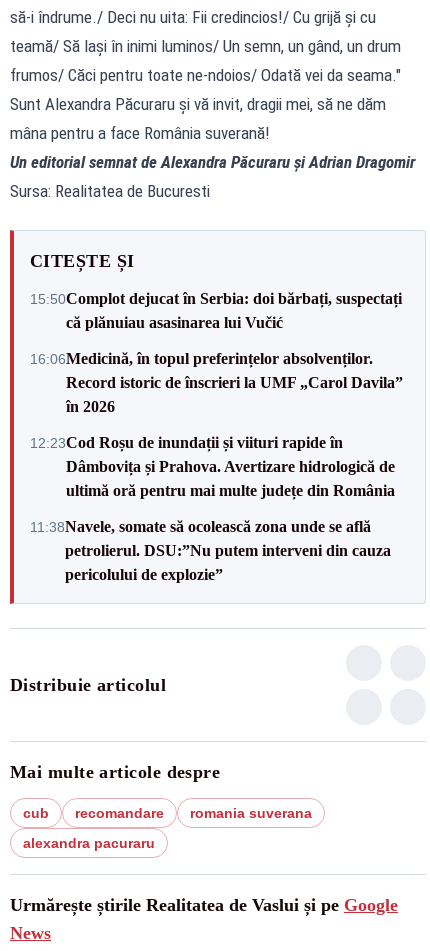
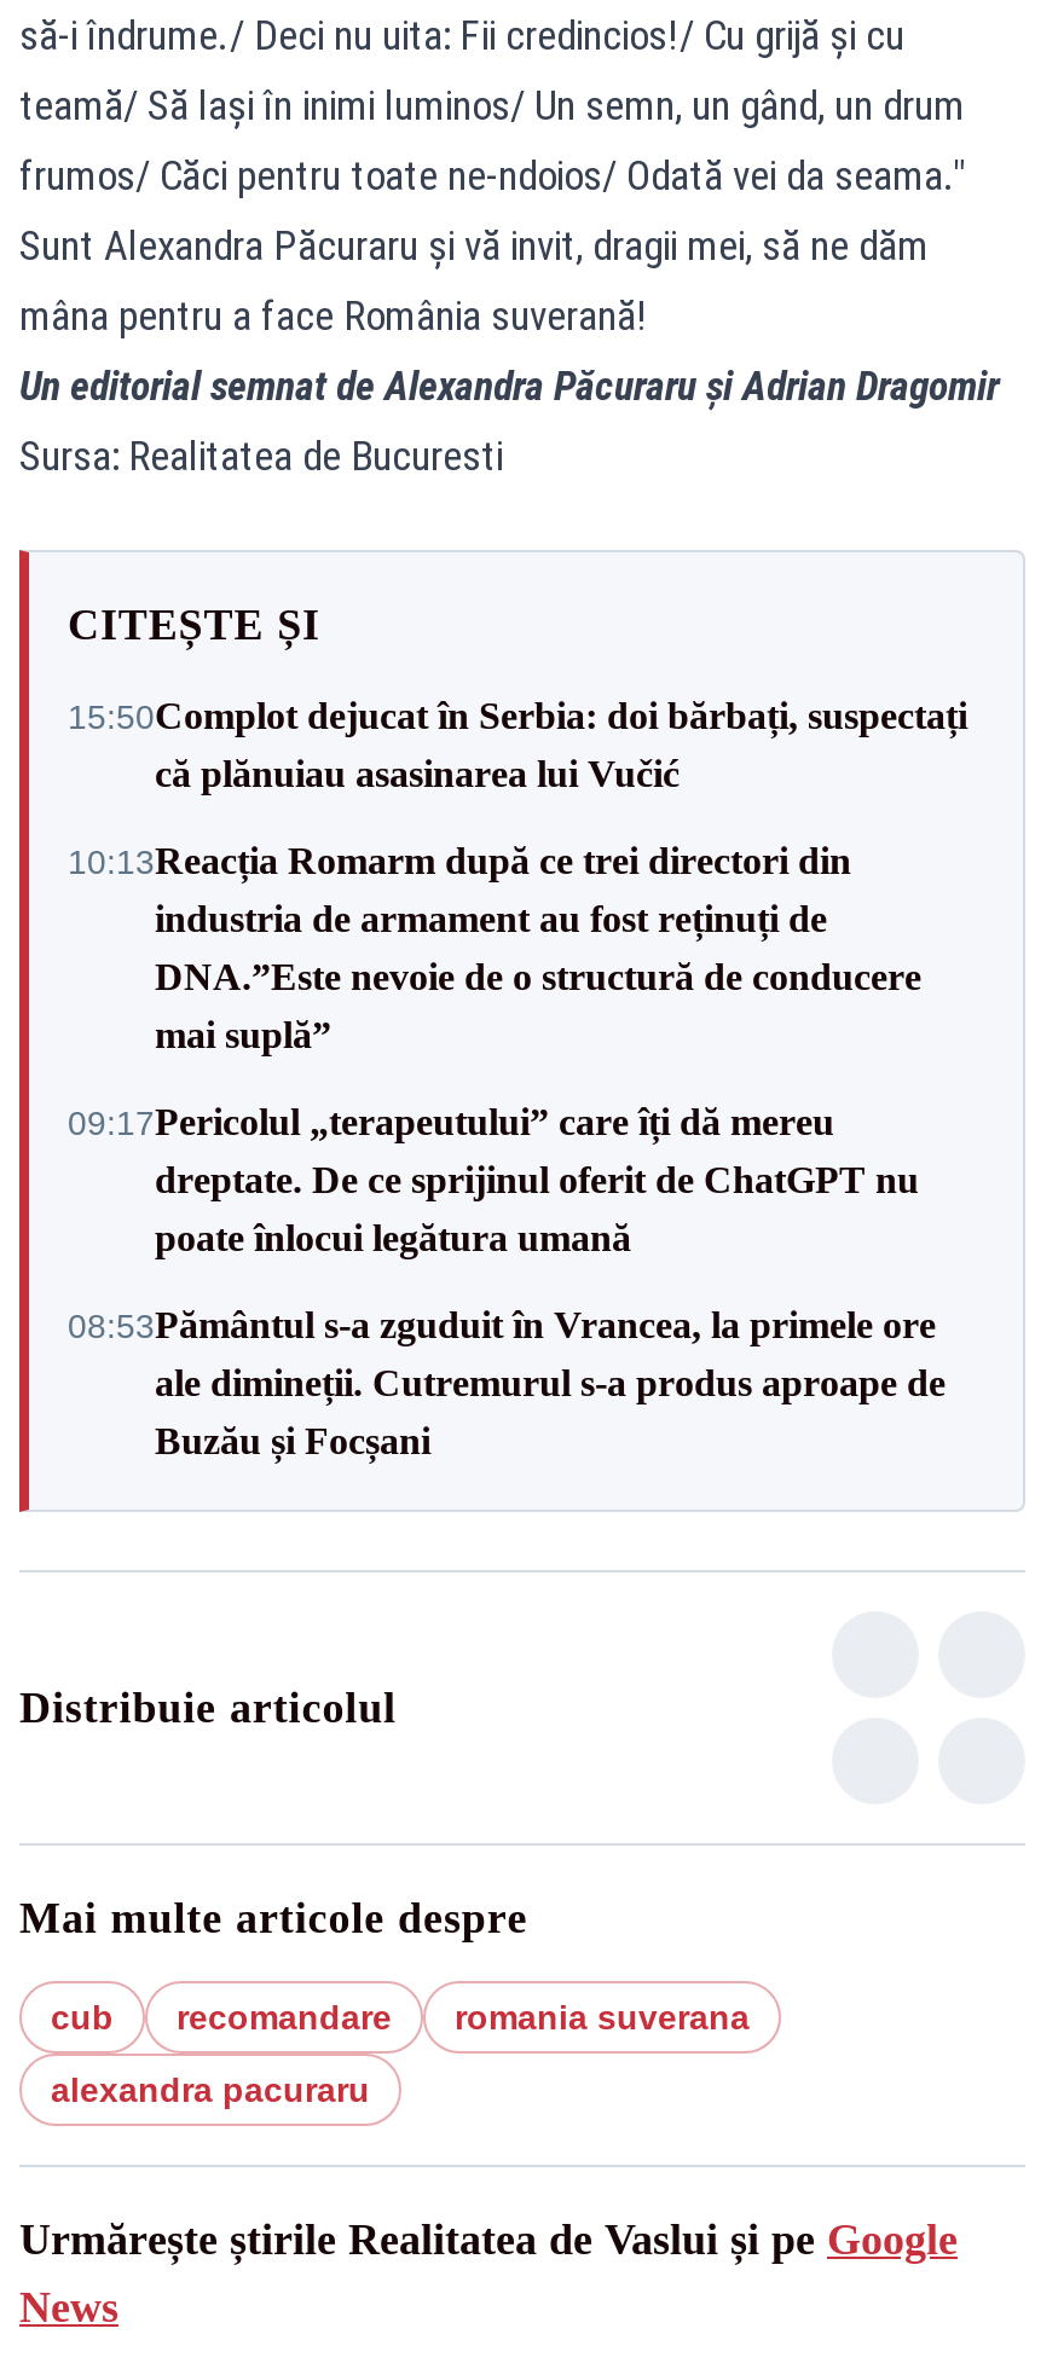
[30,349,403,414] 16:06Medicină, în topul preferințelor absolvenților. | Record istoric de înscrieri la UMF „Carol Davila” | în 2026 -> [68,840,921,1055] 10:13Reacția Romarm după ce trei directori din | industria de armament au fost reținuți de | DNA.”Este nevoie de o structură de conducere | mai suplă”
[30,433,395,498] 12:23Cod Roșu de inundații și viituri rapide în | Dâmbovița și Prahova. Avertizare hidrologică de | ultimă oră pentru mai multe județe din România -> [68,1101,919,1258] 09:17Pericolul „terapeutului” care îți dă mereu | dreptate. De ce sprijinul oferit de ChatGPT nu | poate înlocui legătura umană
[30,517,391,582] 11:38Navele, somate să ocolească zona unde se află | petrolierul. DSU:”Nu putem interveni din cauza | pericolului de explozie” -> [68,1304,946,1461] 08:53Pământul s-a zguduit în Vrancea, la primele ore | ale dimineții. Cutremurul s-a produs aproape de | Buzău și Focșani

